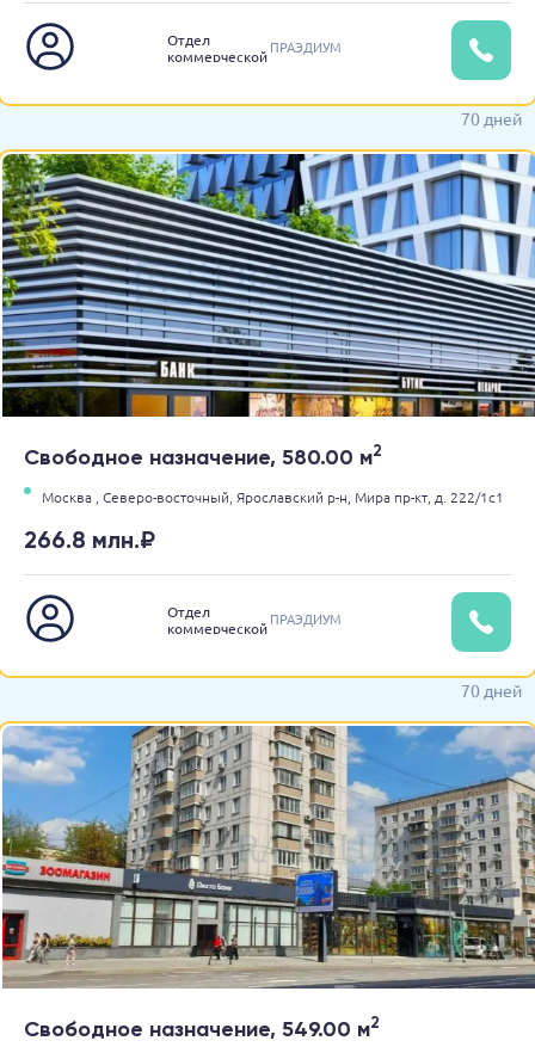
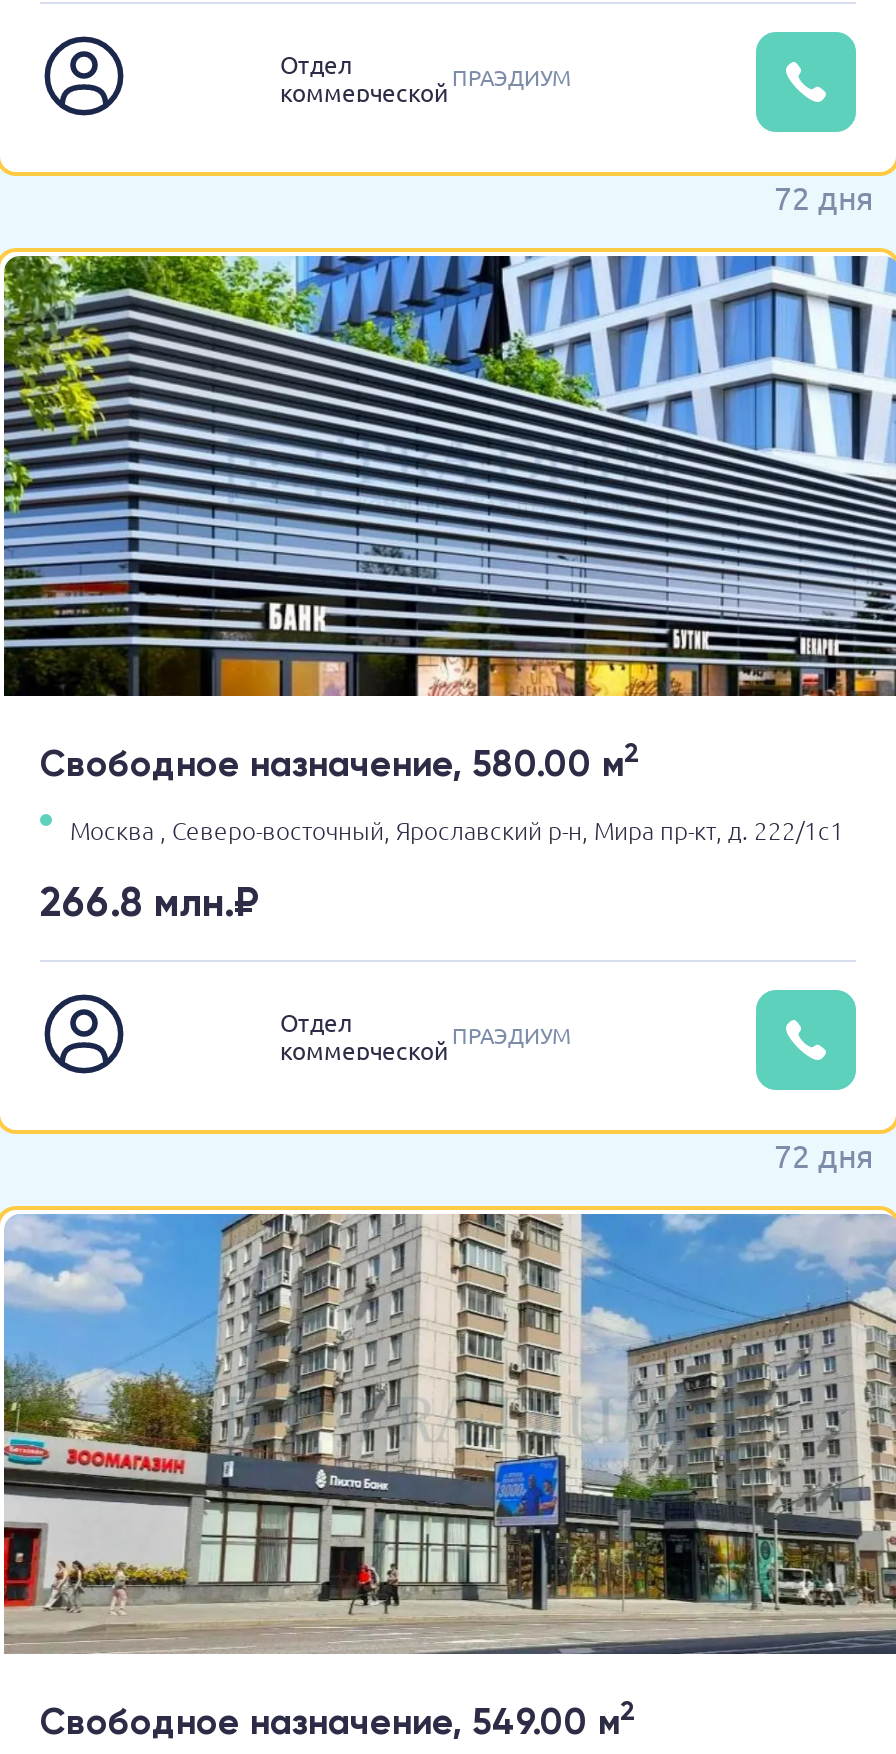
[461,108,522,129] 70 дней -> [774,176,874,216] 72 дня
[461,680,522,701] 70 дней -> [774,1134,874,1174] 72 дня

